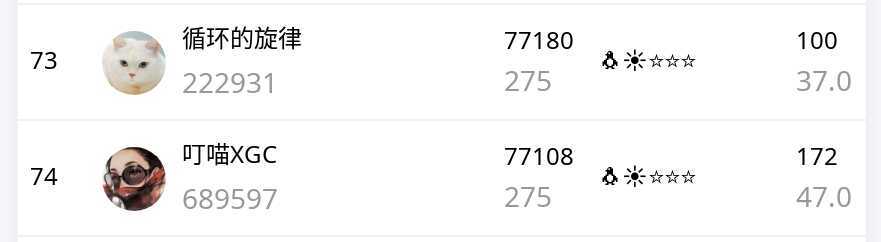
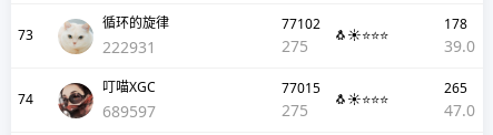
[504,23,574,57] 77180 -> [282,14,321,33] 77102
[796,23,838,57] 100 -> [444,14,467,33] 178
[796,61,852,99] 37.0 -> [444,35,475,56] 39.0
[504,139,574,173] 77108 -> [282,79,321,97] 77015
[796,139,838,173] 172 -> [444,79,467,97] 265

